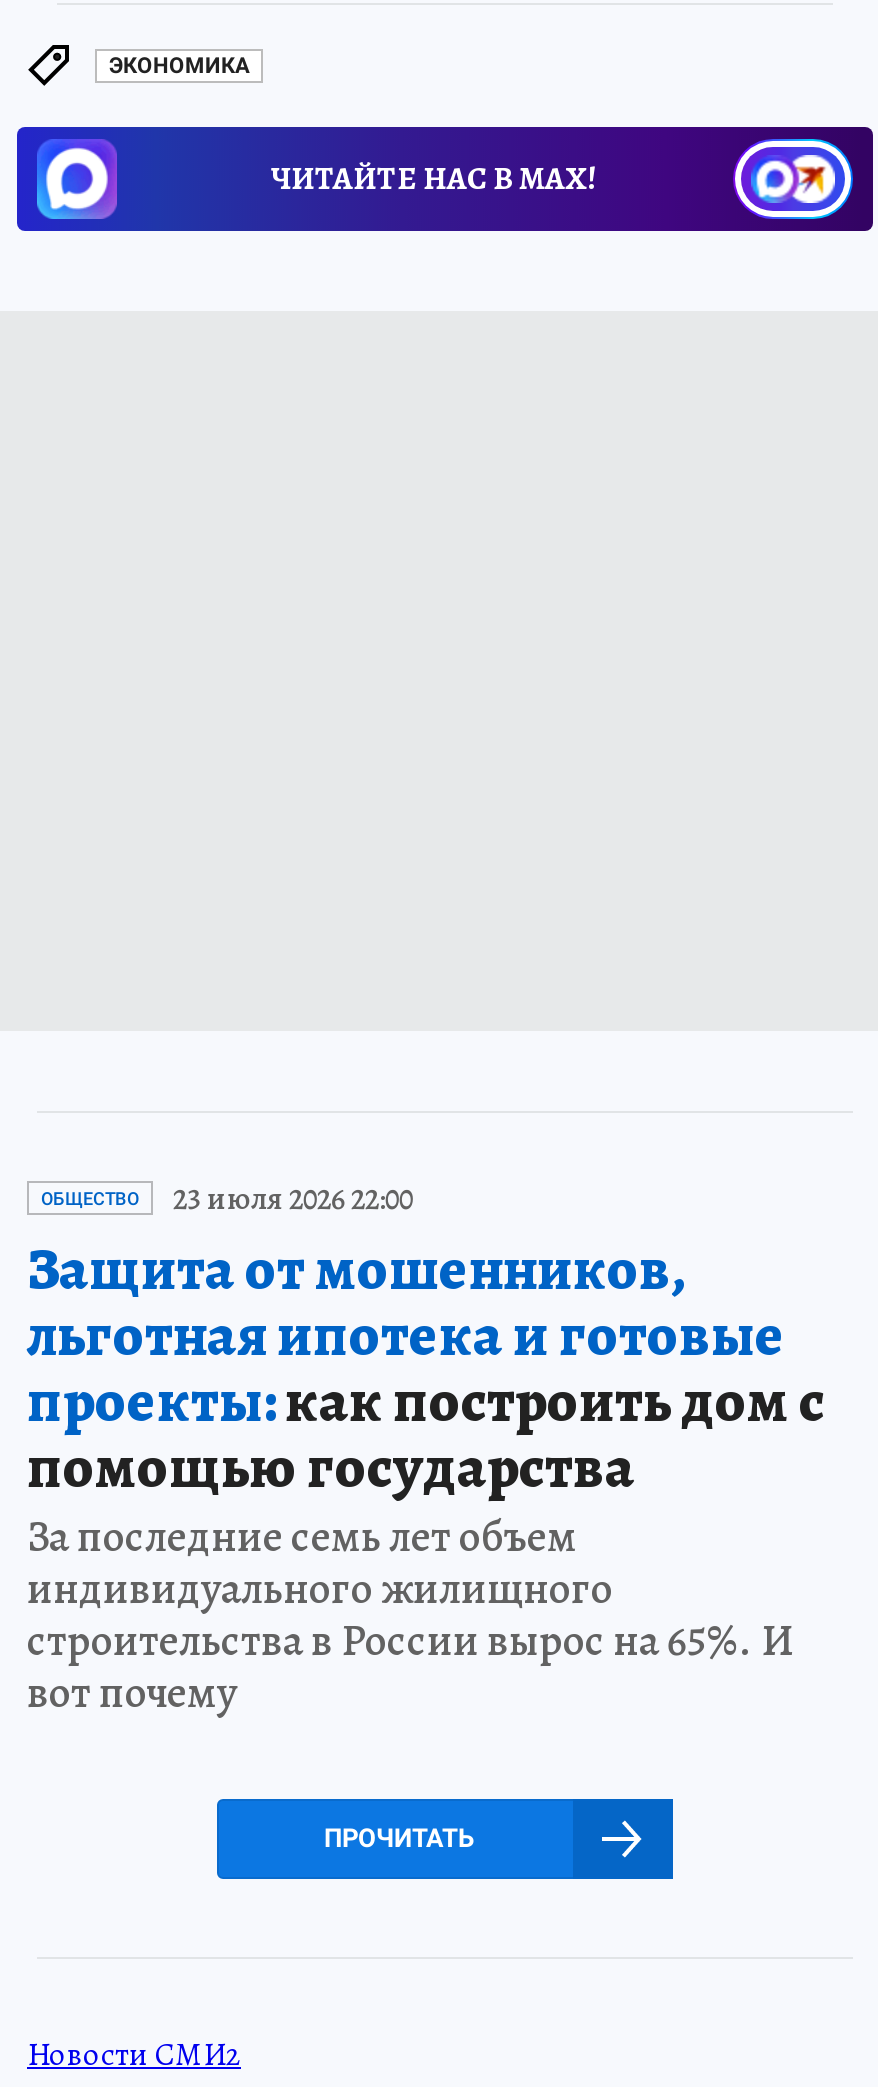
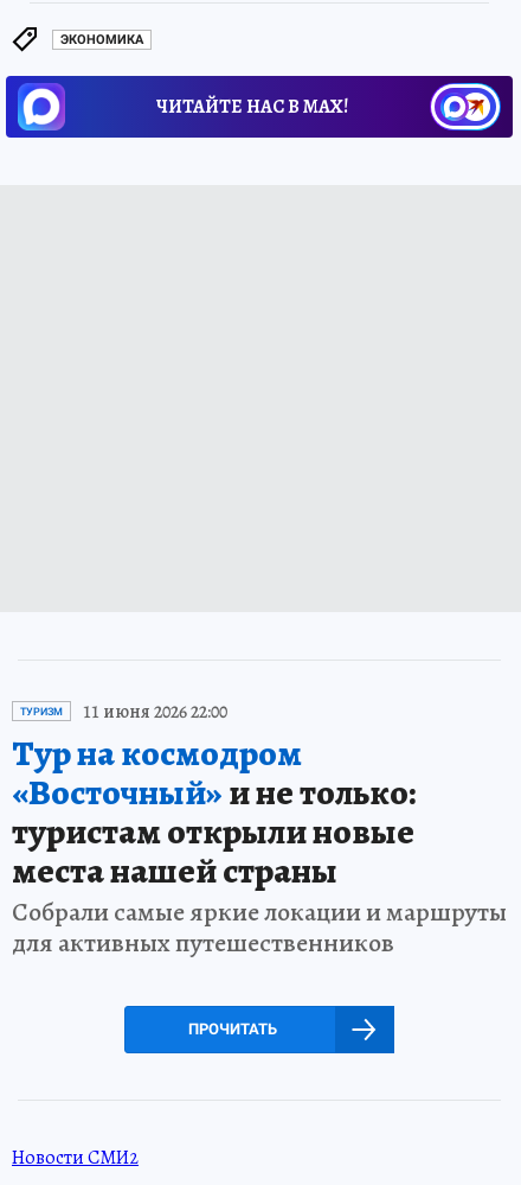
[27,1176,825,1722] ОБЩЕСТВО | 23 июля 2026 22:00 | Защита от мошенников, | льготная ипотека и готовые | проекты:как построить дом с | помощью государства | За последние семь лет объем | индивидуального жилищного | строительства в России вырос на 65%. И | вот почему -> [12,698,507,960] ТУРИЗМ | 11 июня 2026 22:00 | Тур на космодром | «Восточный»и не только: | туристам открыли новые | места нашей страны | Собрали самые яркие локации и маршруты | для активных путешественников

